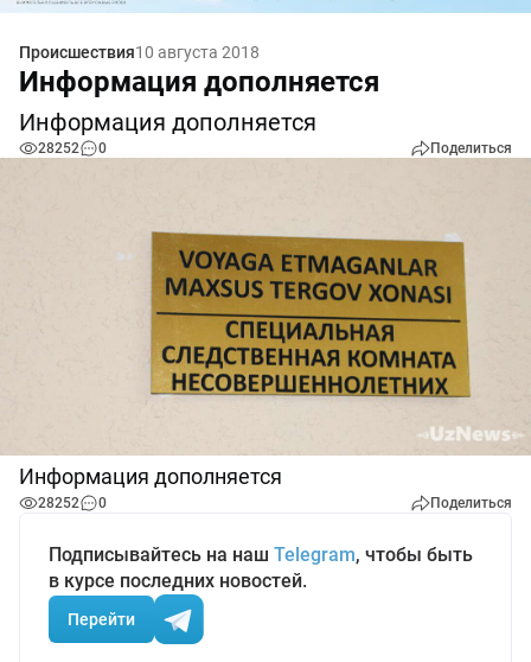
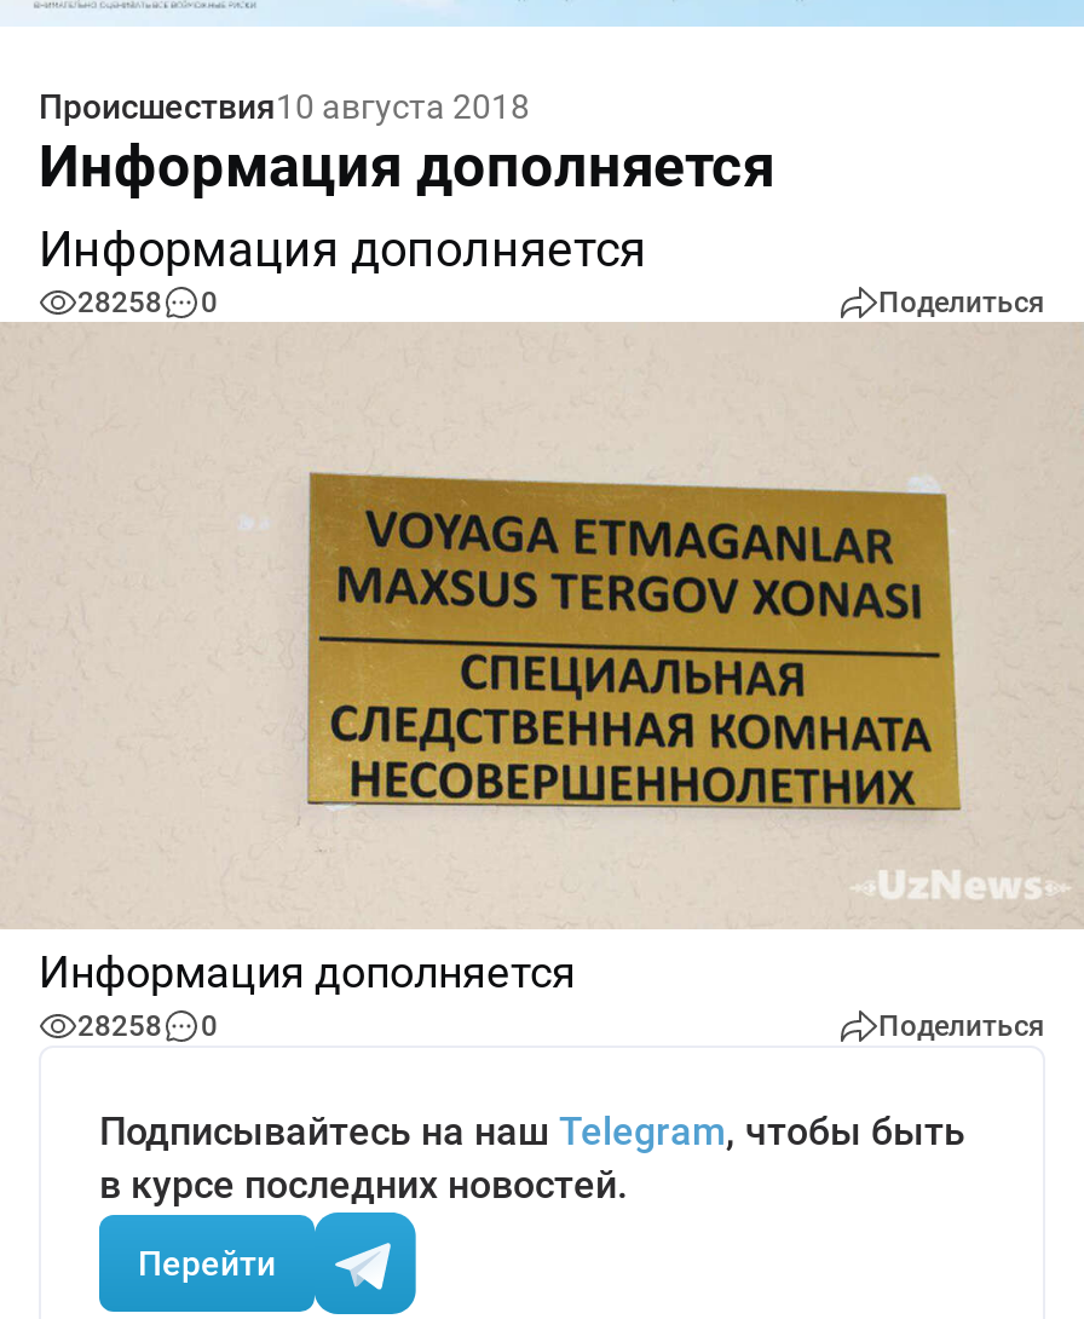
[38,140,107,157] 28252 0 -> [77,286,218,319] 28258 0
[38,495,107,512] 28252 0 -> [77,1010,218,1044] 28258 0

